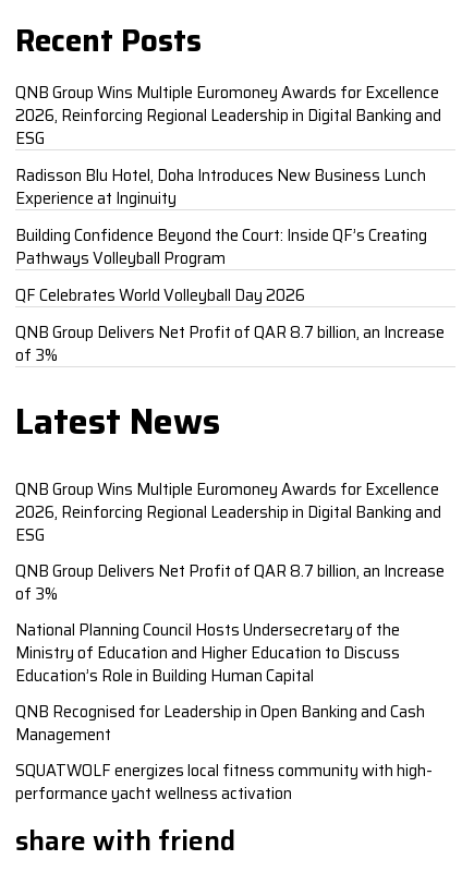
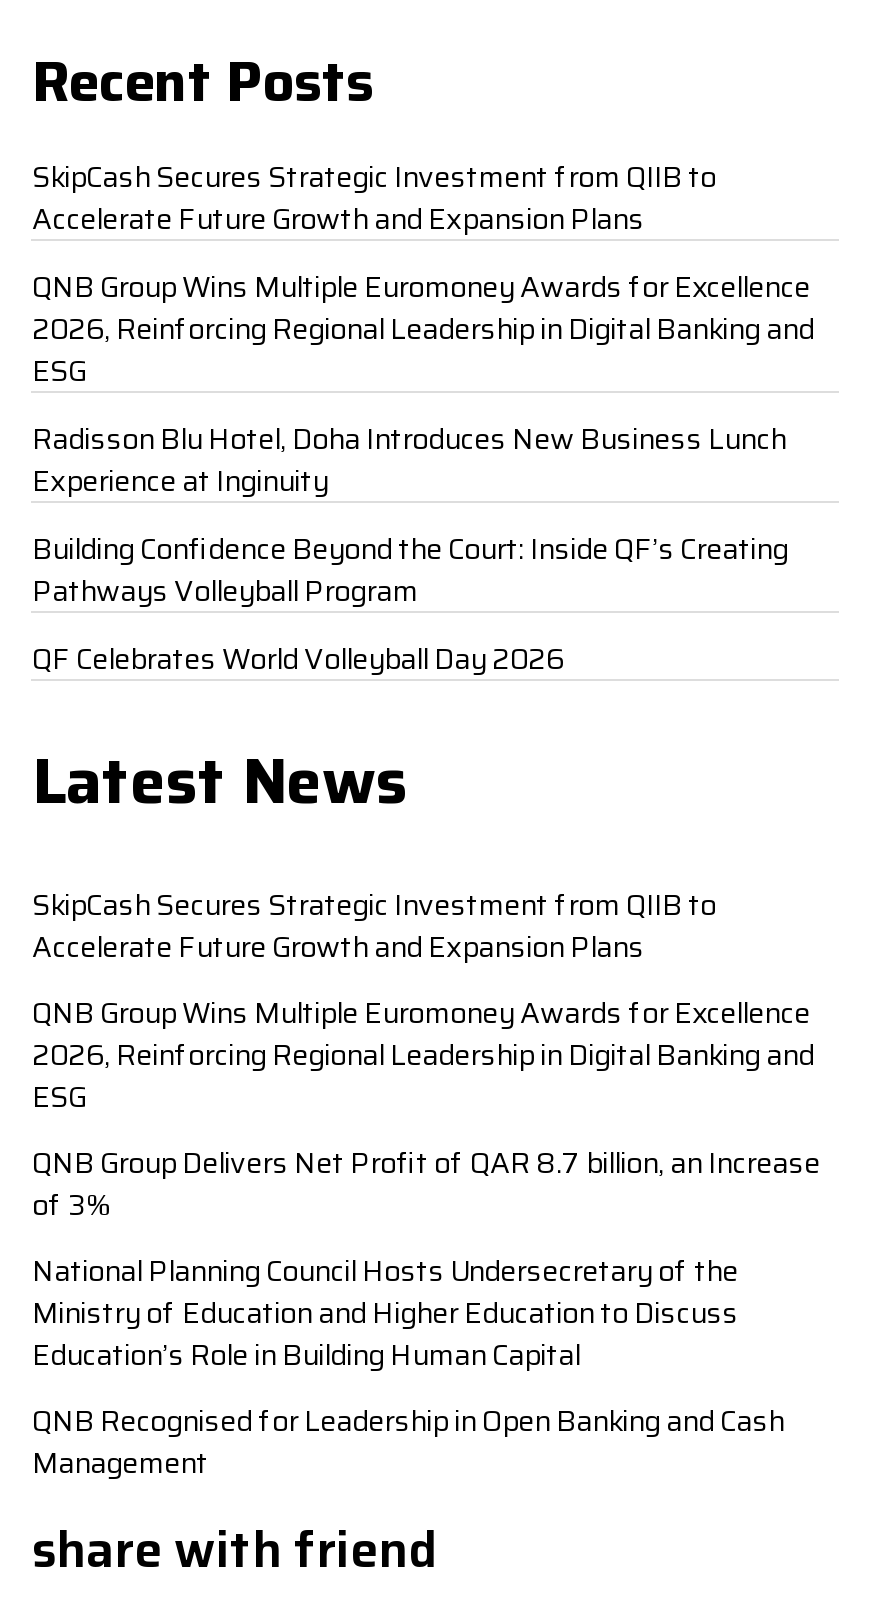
none -> [32,153,716,241] SkipCash Secures Strategic Investment from QIIB to | Accelerate Future Growth and Expansion Plans
moved [16,80,442,307] -> [32,263,814,681]: QNB Group Wins Multiple Euromoney Awards for Excellence | 2026, Reinforcing Regional Leadership in Digital Banking and | ESG | Radisson Blu Hotel, Doha Introduces New Business Lunch | Experience at Inginuity | Building Confidence Beyond the Court: Inside QF’s Creating | Pathways Volleyball Program | QF Celebrates World Volleyball Day 2026
[16,319,445,367] QNB Group Delivers Net Profit of QAR 8.7 billion, an Increase | of 3% -> none
none -> [32,880,716,968] SkipCash Secures Strategic Investment from QIIB to | Accelerate Future Growth and Expansion Plans
moved [16,476,445,746] -> [32,988,820,1484]: QNB Group Wins Multiple Euromoney Awards for Excellence | 2026, Reinforcing Regional Leadership in Digital Banking and | ESG | ... | QNB Recognised for Leadership in Open Banking and Cash | Management
[16,757,433,805] SQUATWOLF energizes local fitness community with high- | performance yacht wellness activation -> none

